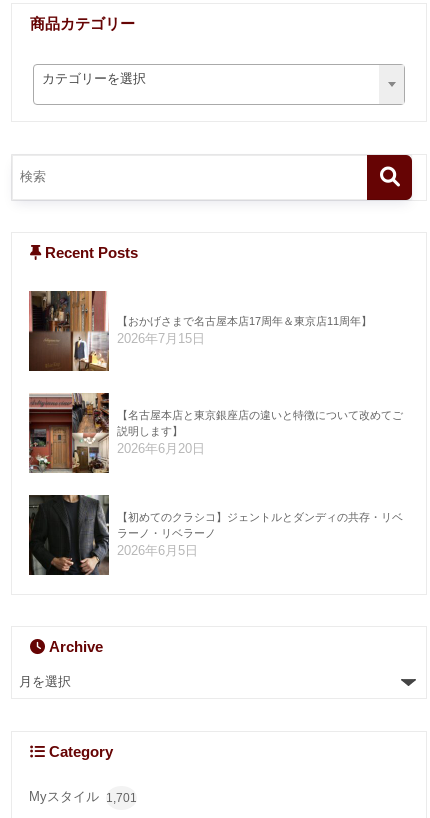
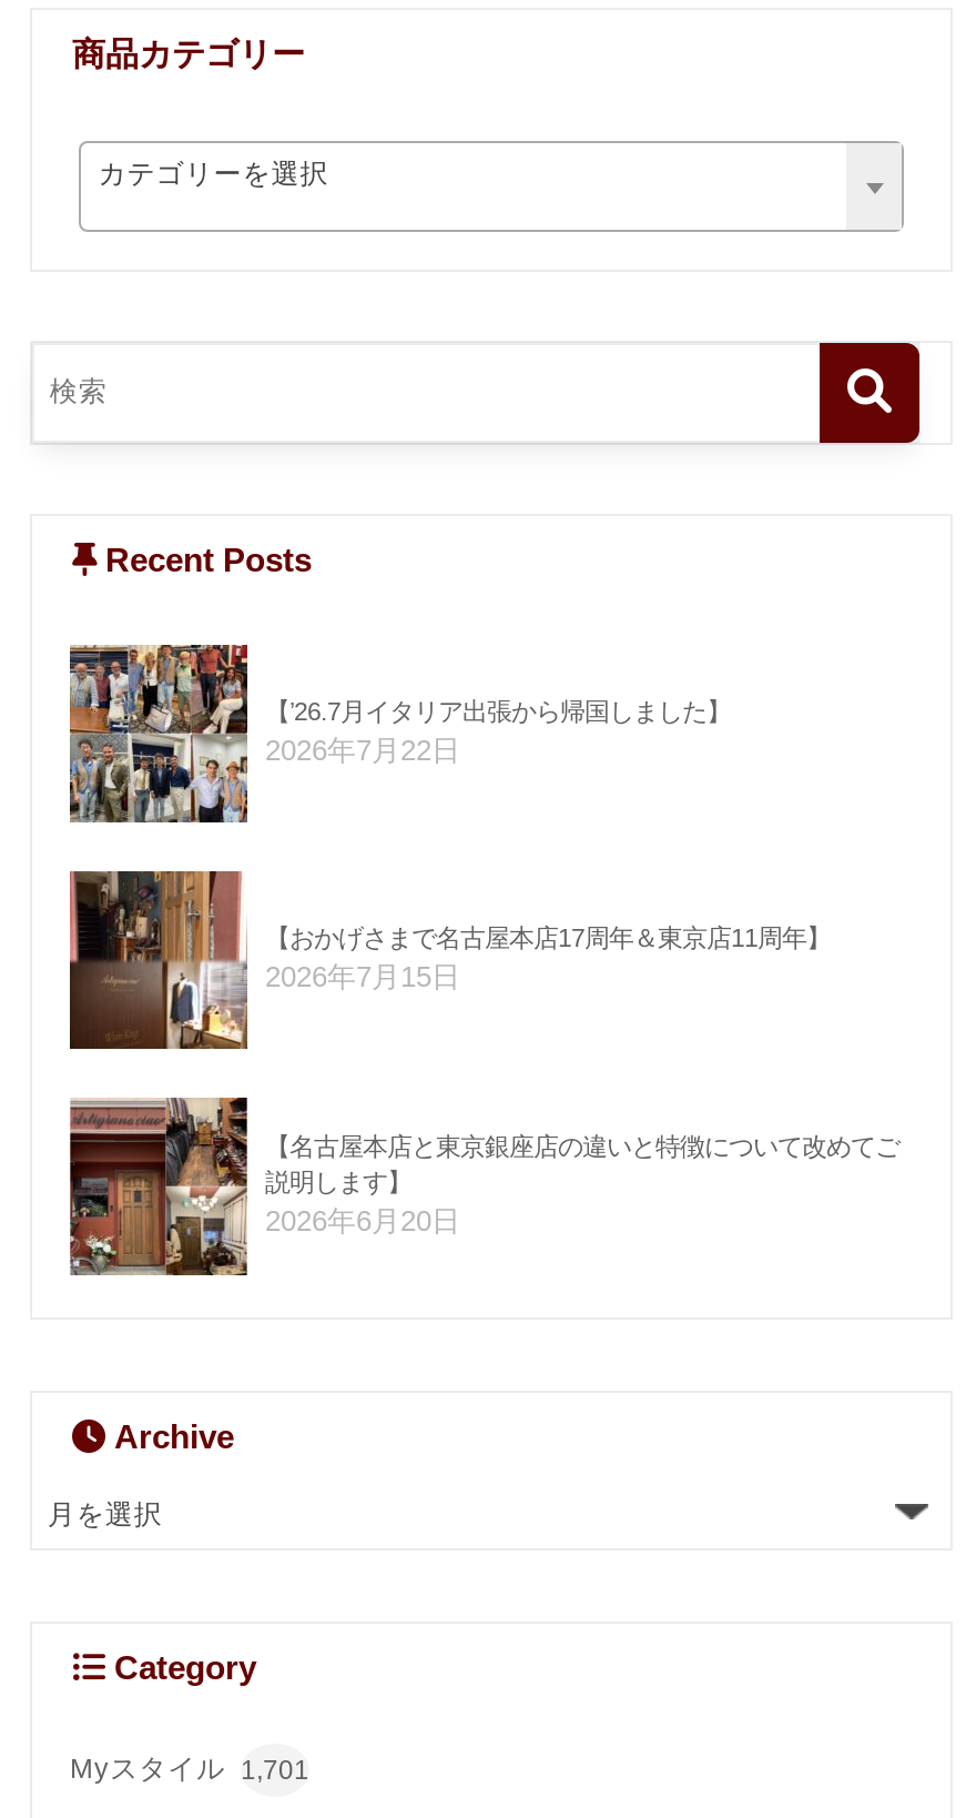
none -> [68,644,731,824] [image] | 【’26.7月イタリア出張から帰国しました】 | 2026年7月22日
moved [29,288,403,456] -> [70,866,899,1239]: [image] | 【おかげさまで名古屋本店17周年＆東京店11周年】 | 2026年7月15日 | 【名古屋本店と東京銀座店の違いと特徴について改めてご | 説明します】 | 2026年6月20日
[28,494,403,576] [image] | 【初めてのクラシコ】ジェントルとダンディの共存・リベ | ラーノ・リベラーノ | 2026年6月5日 -> none

